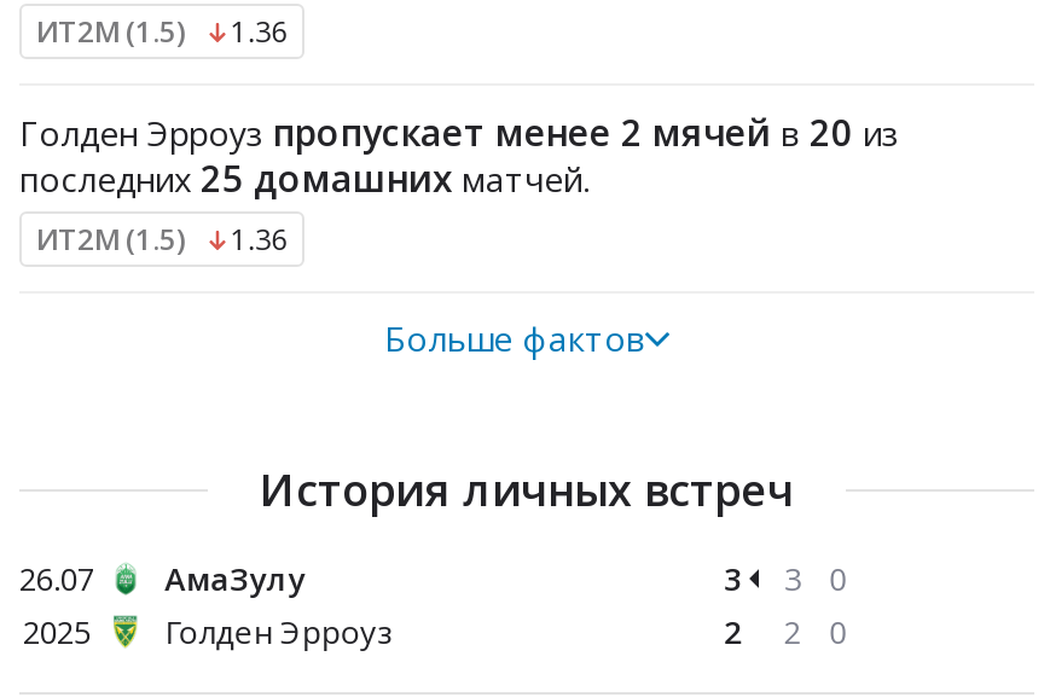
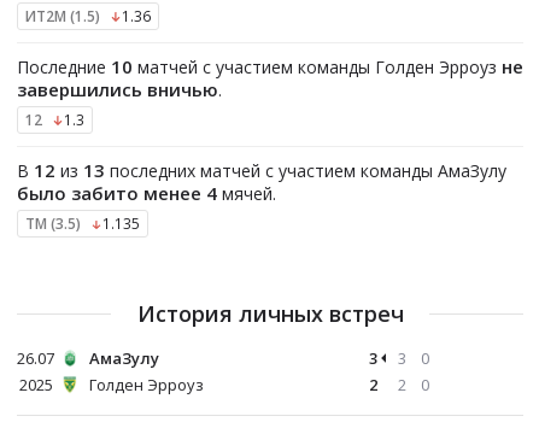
[19,107,899,258] Голден Эрроуз пропускает менее 2 мячей в 20 из | последних25 домашних матчей. | ИТ2М (1.5) | 1.36 -> [17,54,523,129] Последние 10 матчей с участием команды Голден Эрроуз не | завершились вничью. | 12 | 1.3
[384,317,645,363] Больше фактов -> [17,158,506,233] В 12 из 13 последних матчей с участием команды АмаЗулу | было забито менее 4 мячей. | ТМ (3.5) | 1.135

